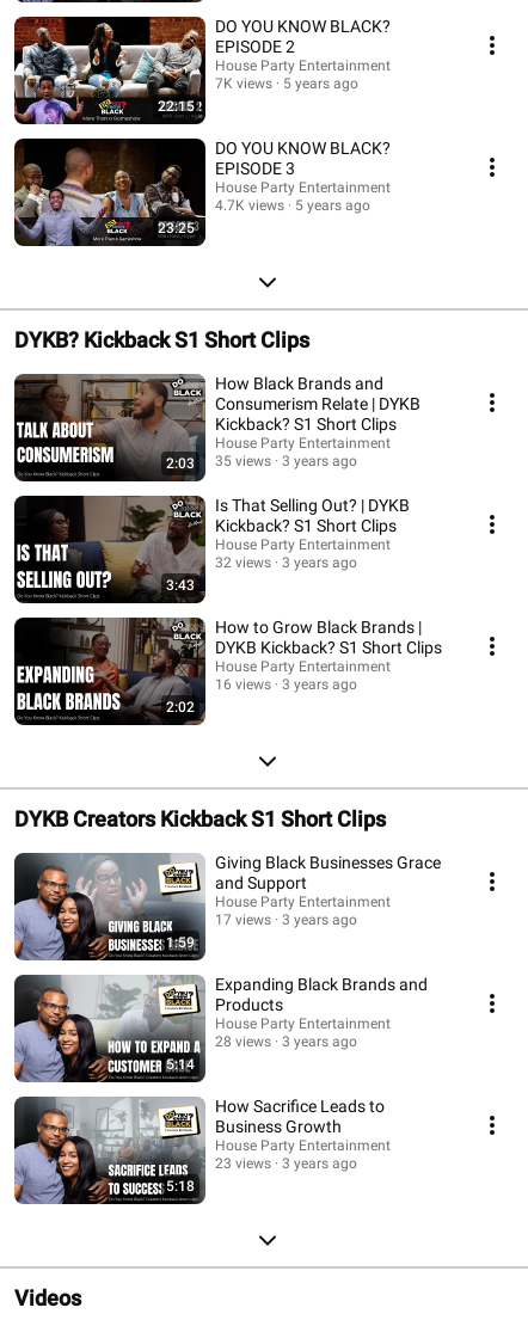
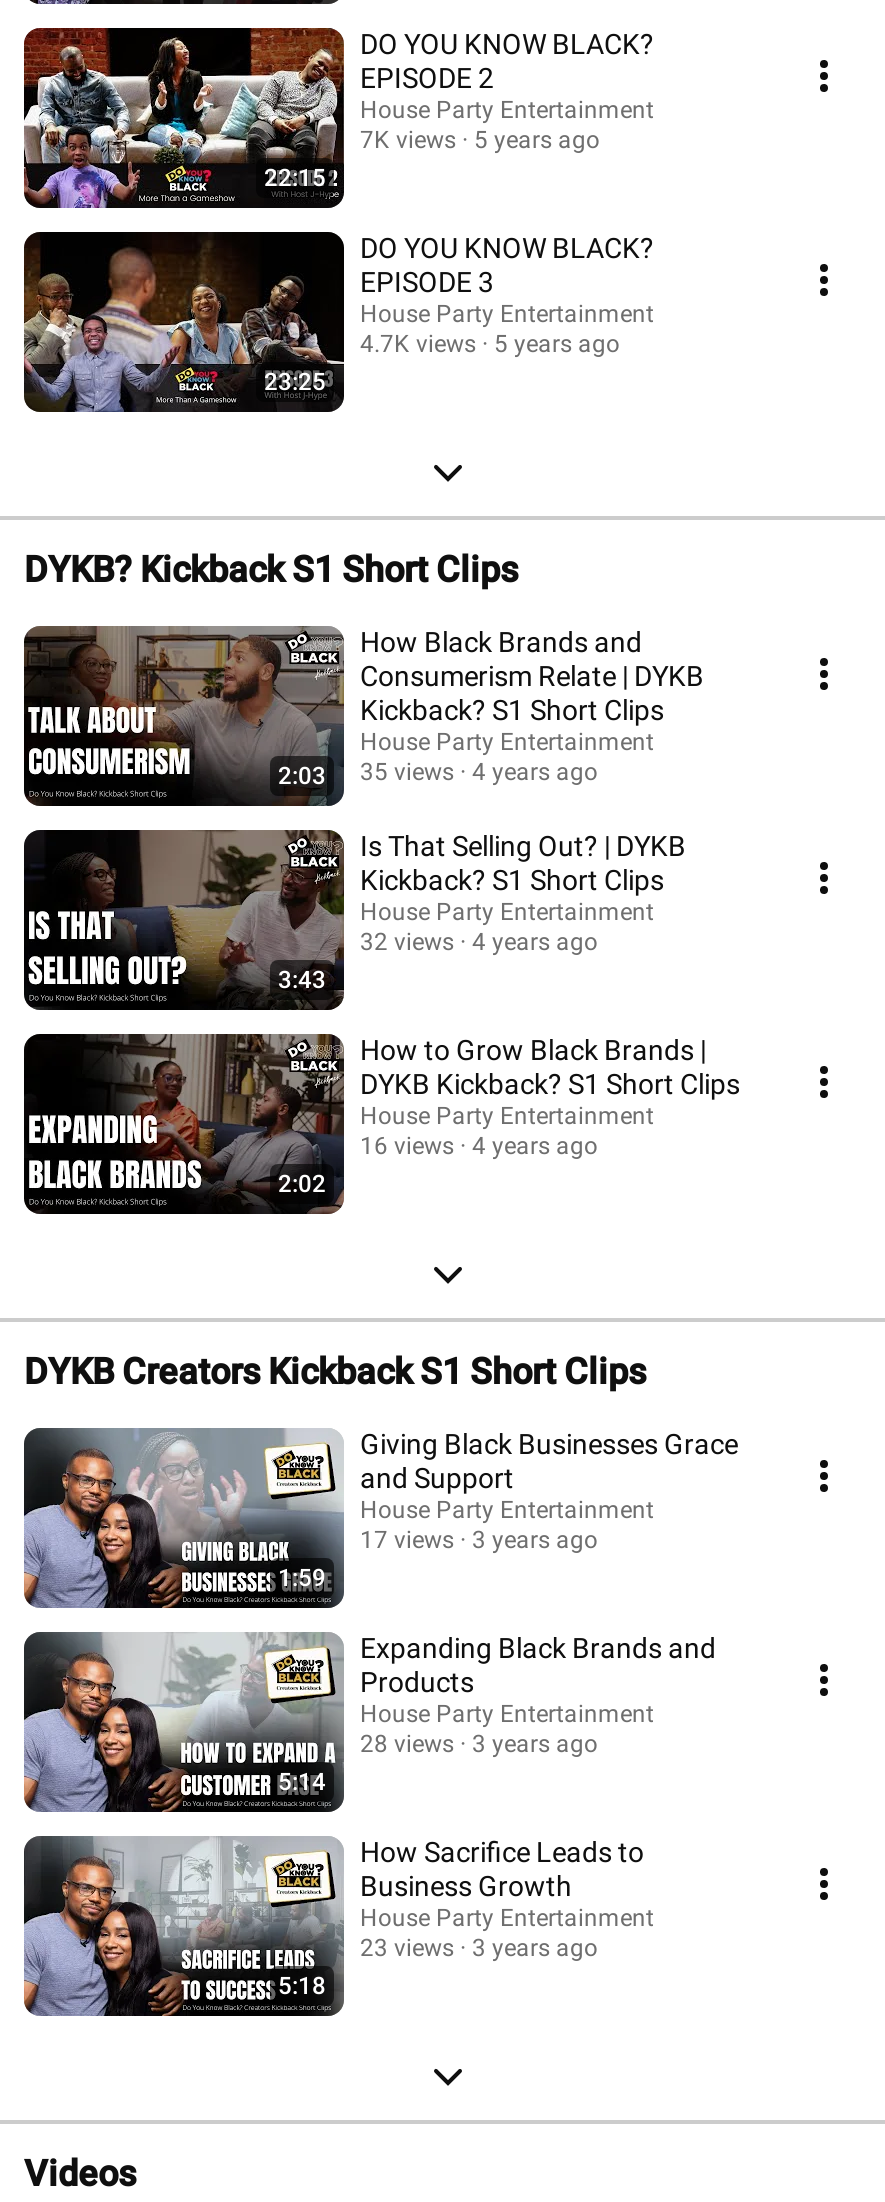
[166,452,357,471] 2:03 35 views 3 years ago -> [278,757,598,789] 2:03 35 views 4 years ago
[215,554,357,570] 32 views 3 years ago -> [360,927,598,955] 32 views 4 years ago
[215,676,357,692] 16 views 3 years ago -> [360,1131,598,1159] 16 views 4 years ago

